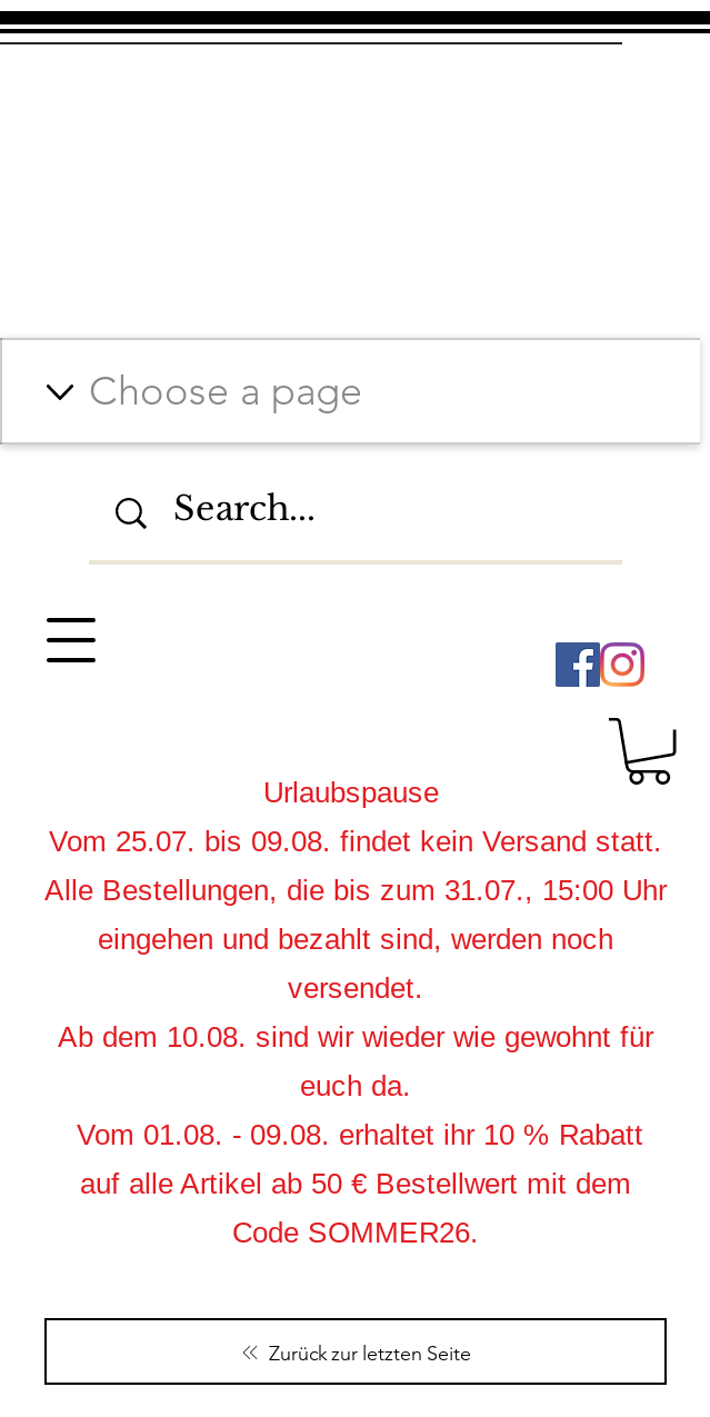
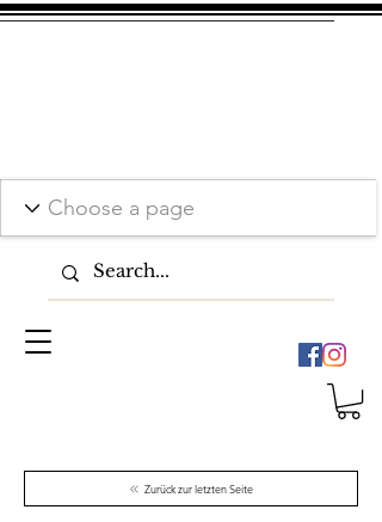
[44,776,667,1250] Urlaubspause | Vom 25.07. bis 09.08. findet kein Versand statt. | Alle Bestellungen, die bis zum 31.07., 15:00 Uhr | eingehen und bezahlt sind, werden noch | versendet. | Ab dem 10.08. sind wir wieder wie gewohnt für | euch da. | Vom 01.08. - 09.08. erhaltet ihr 10 % Rabatt | auf alle Artikel ab 50 € Bestellwert mit dem | Code SOMMER26. -> none

